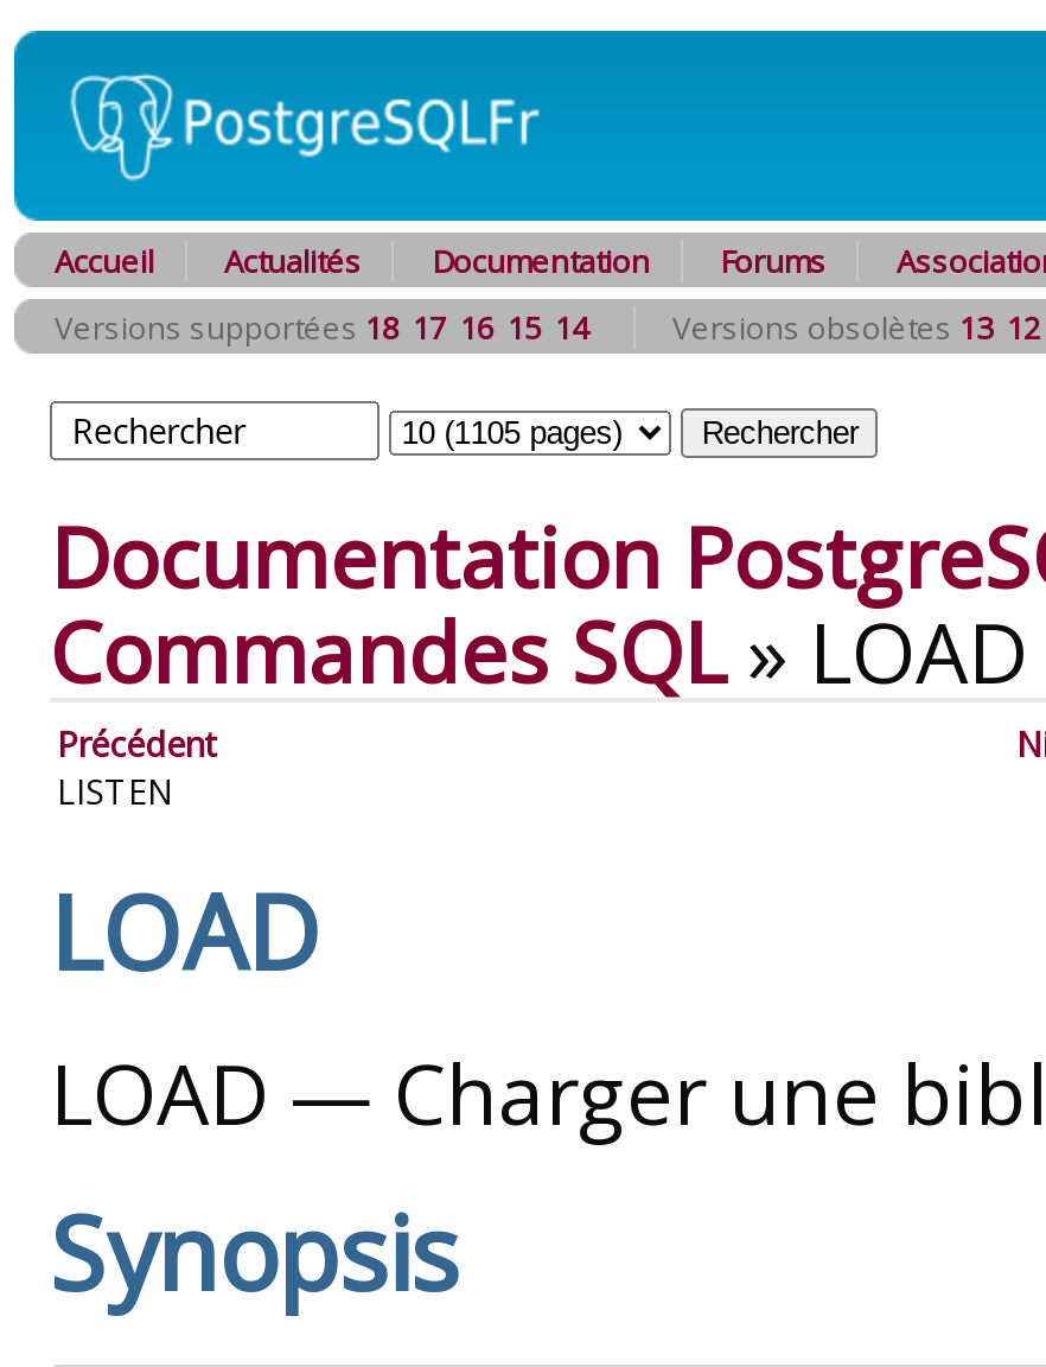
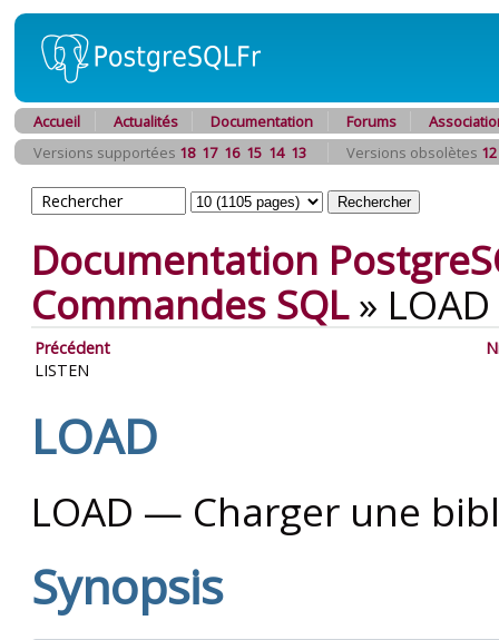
[55,306,1040,349] Versions supportées 18 17 16 15 14 | Versions obsolètes 13 12 -> [33,142,496,163] Versions supportées 18 17 16 15 14 13 | Versions obsolètes 12

